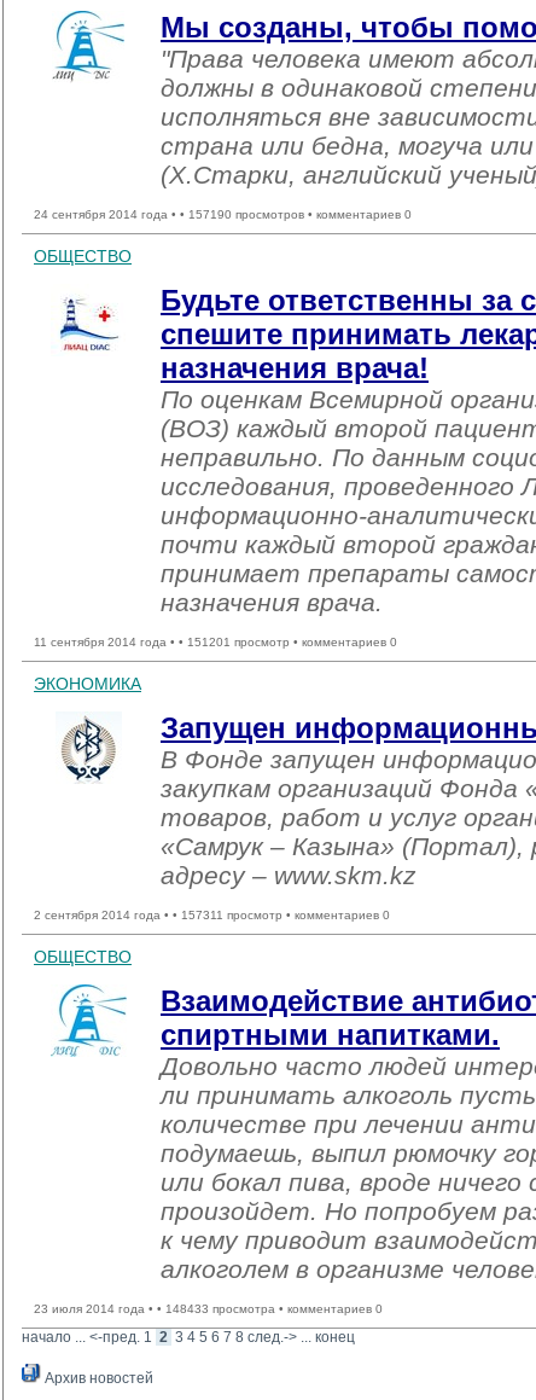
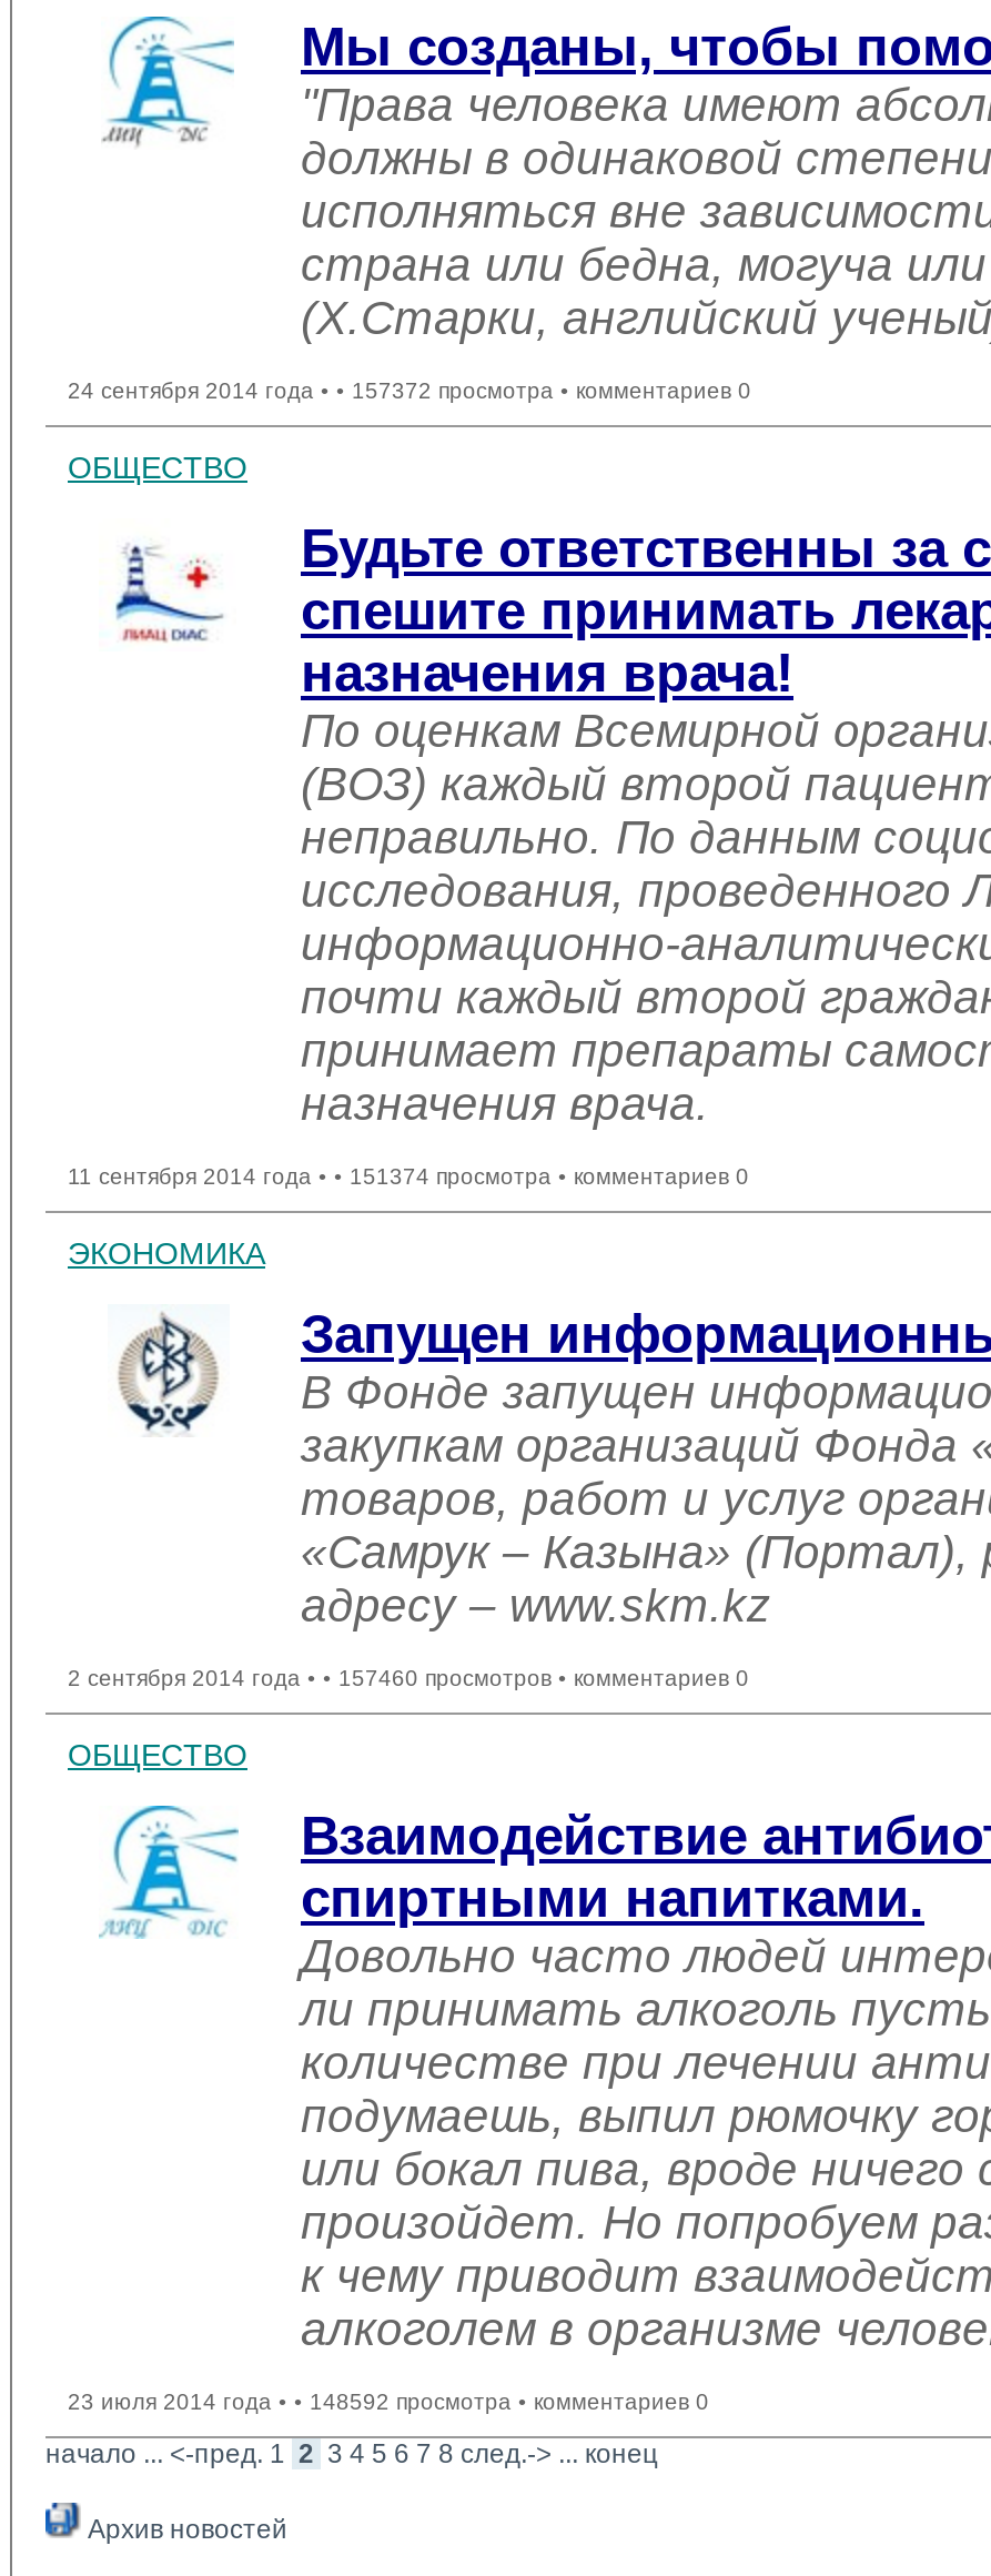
[34,208,412,221] 24 сентября 2014 года • • 157190 просмотров • комментариев 0 -> [68,378,751,403] 24 сентября 2014 года • • 157372 просмотра • комментариев 0
[34,635,397,649] 11 сентября 2014 года • • 151201 просмотр • комментариев 0 -> [68,1164,749,1189] 11 сентября 2014 года • • 151374 просмотра • комментариев 0
[34,908,390,922] 2 сентября 2014 года • • 157311 просмотр • комментариев 0 -> [68,1666,749,1690] 2 сентября 2014 года • • 157460 просмотров • комментариев 0
[34,1302,383,1315] 23 июля 2014 года • • 148433 просмотра • комментариев 0 -> [68,2390,709,2414] 23 июля 2014 года • • 148592 просмотра • комментариев 0

